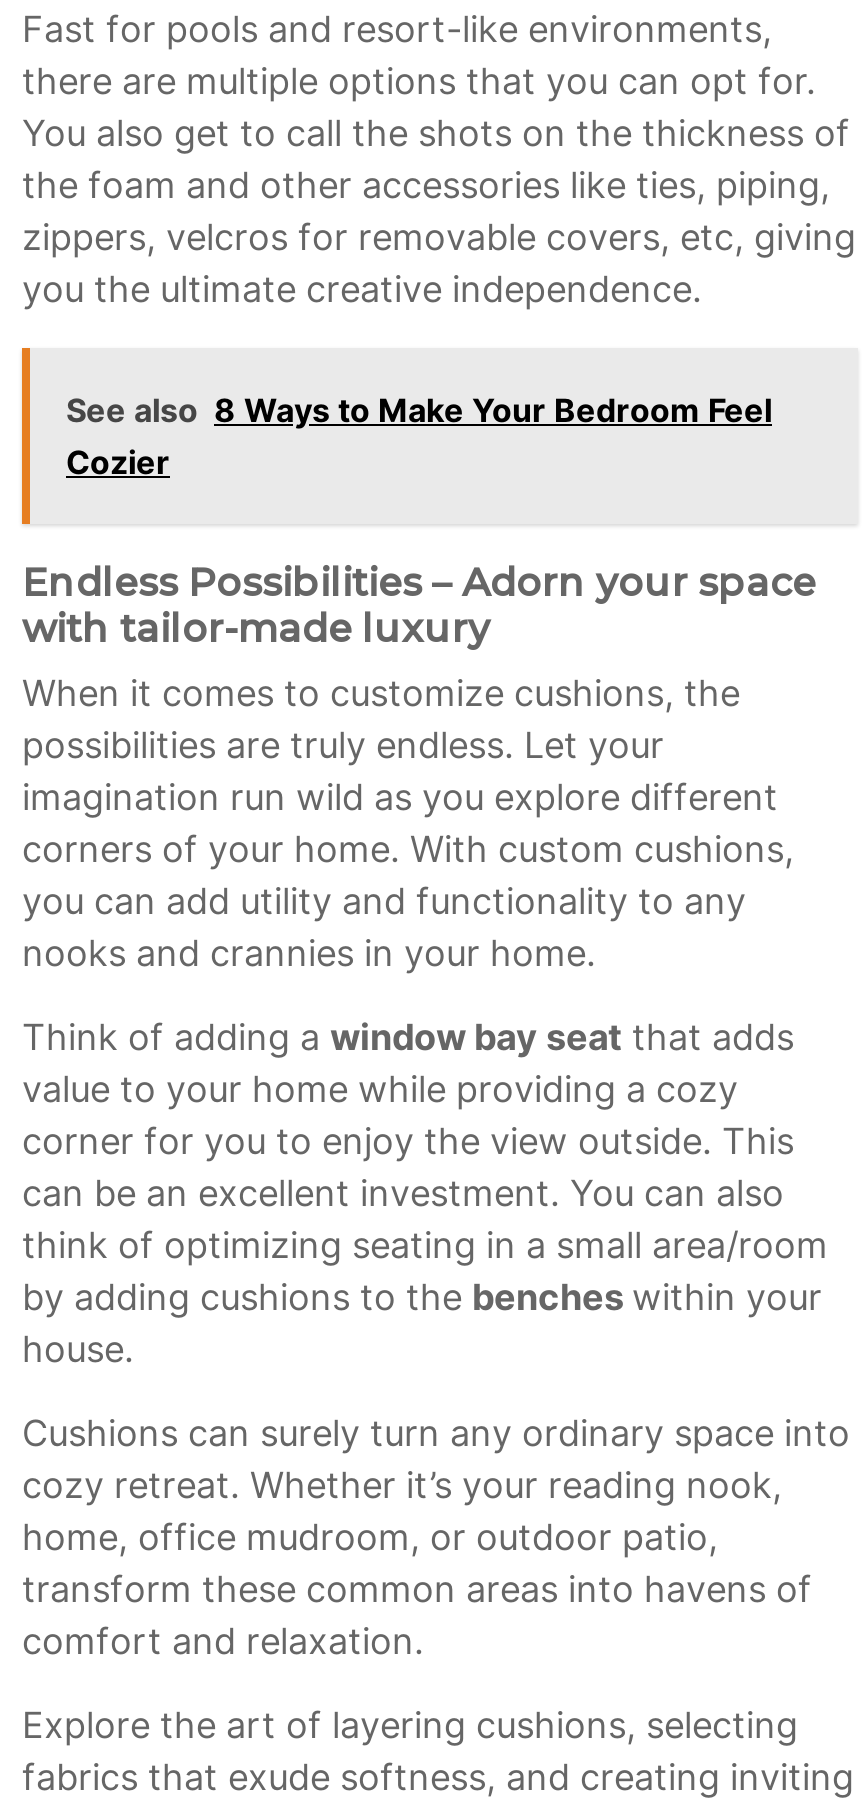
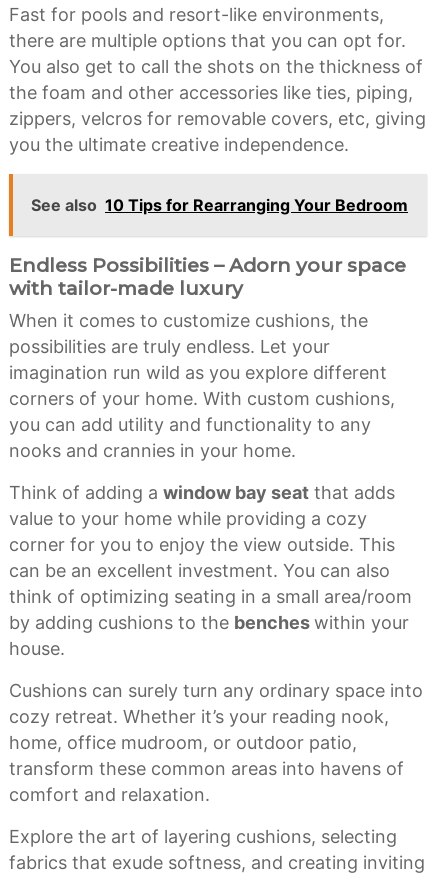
[66,391,772,483] See also 8 Ways to Make Your Bedroom Feel | Cozier -> [31,195,408,215] See also 10 Tips for Rearranging Your Bedroom

